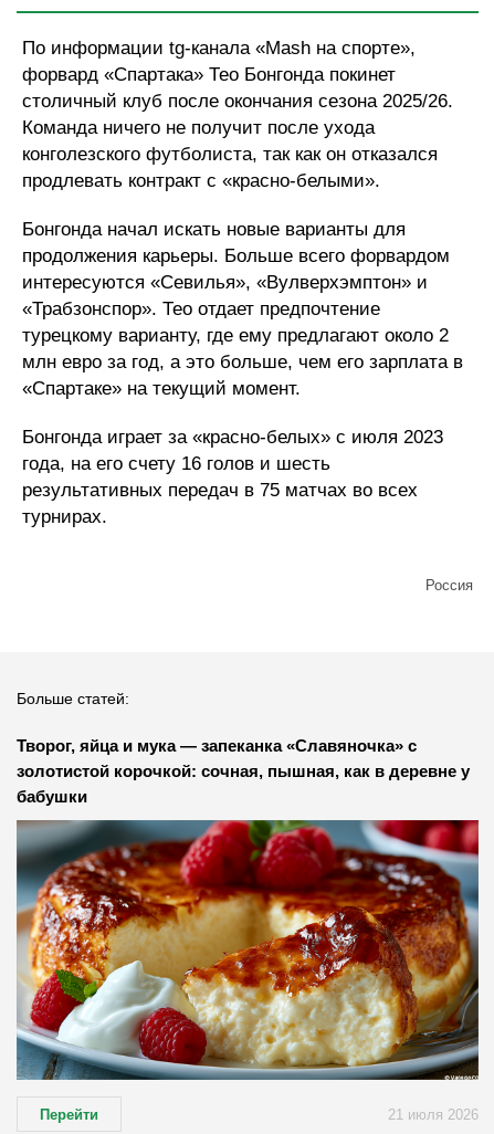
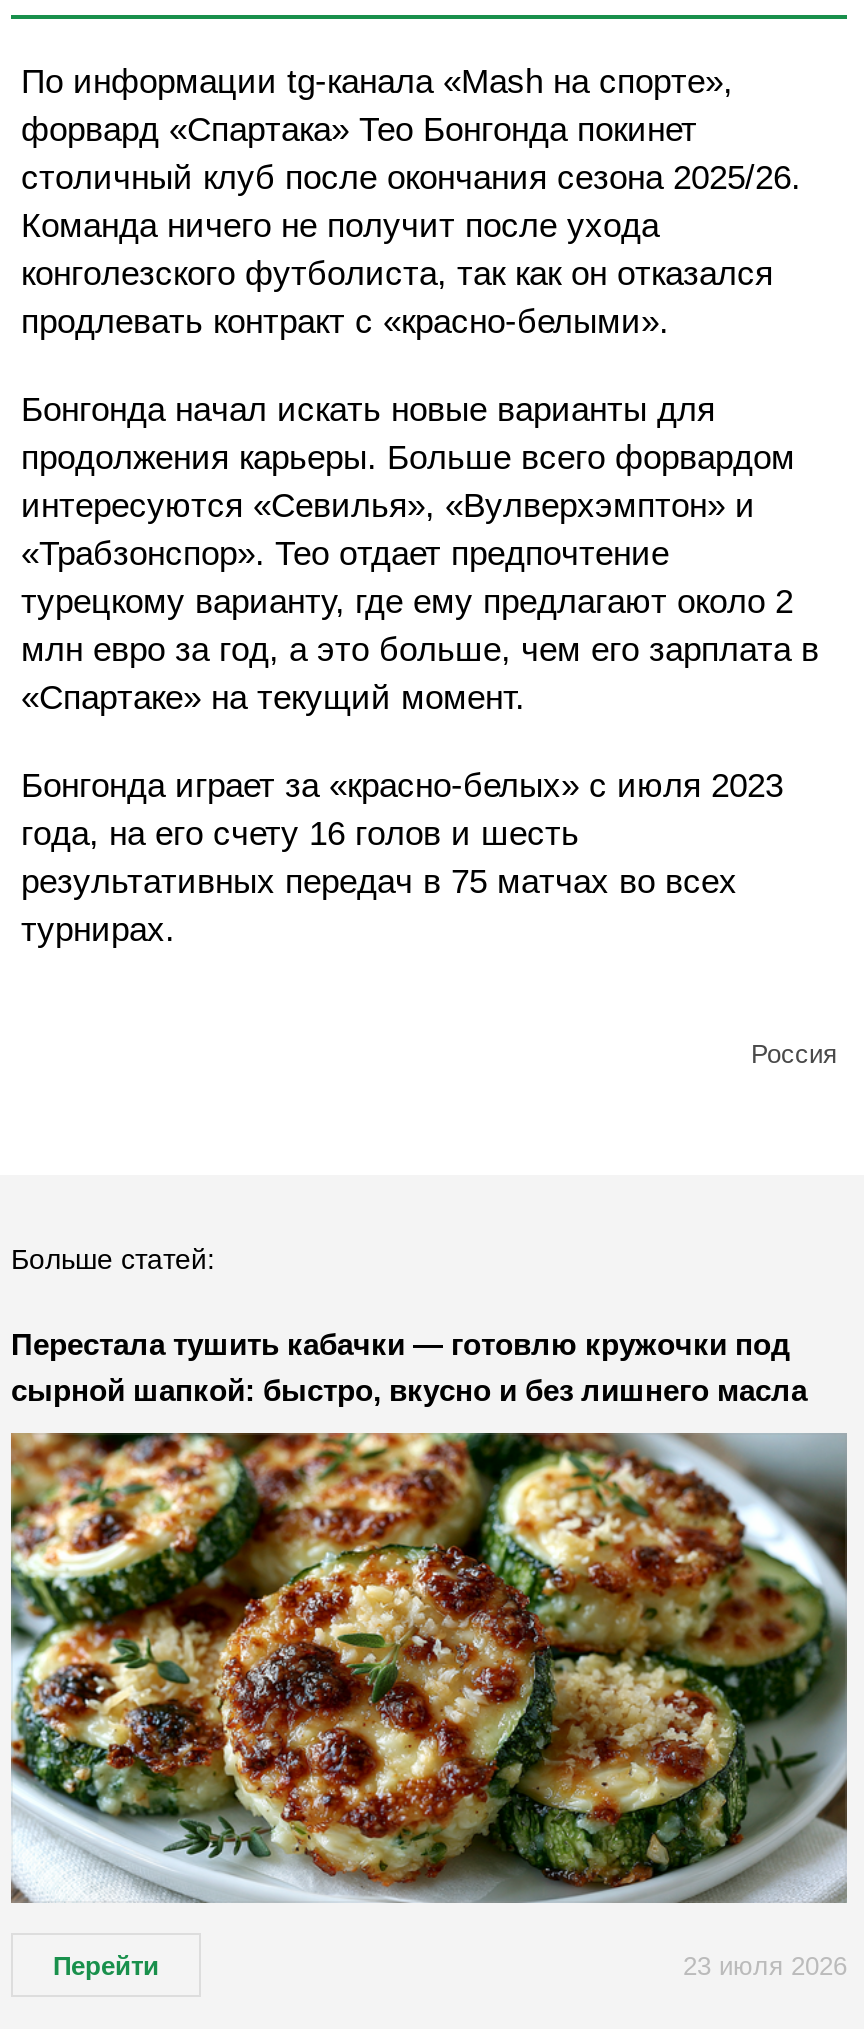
[17,736,470,806] Творог, яйца и мука — запеканка «Славяночка» с | золотистой корочкой: сочная, пышная, как в деревне у | бабушки -> [11,1327,807,1407] Перестала тушить кабачки — готовлю кружочки под | сырной шапкой: быстро, вкусно и без лишнего масла
[15,819,480,1123] [image] | 21 июля 2026 -> [11,1431,847,1980] [image] | 23 июля 2026

